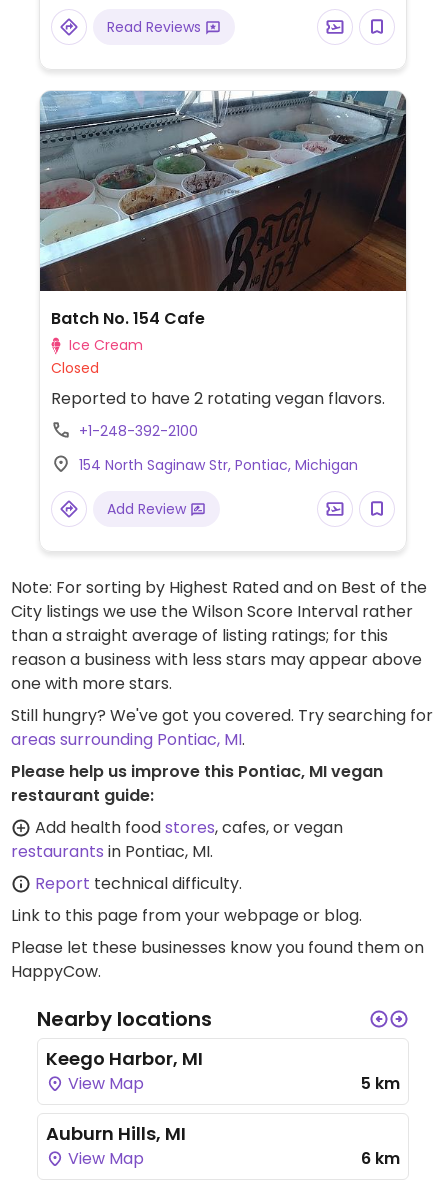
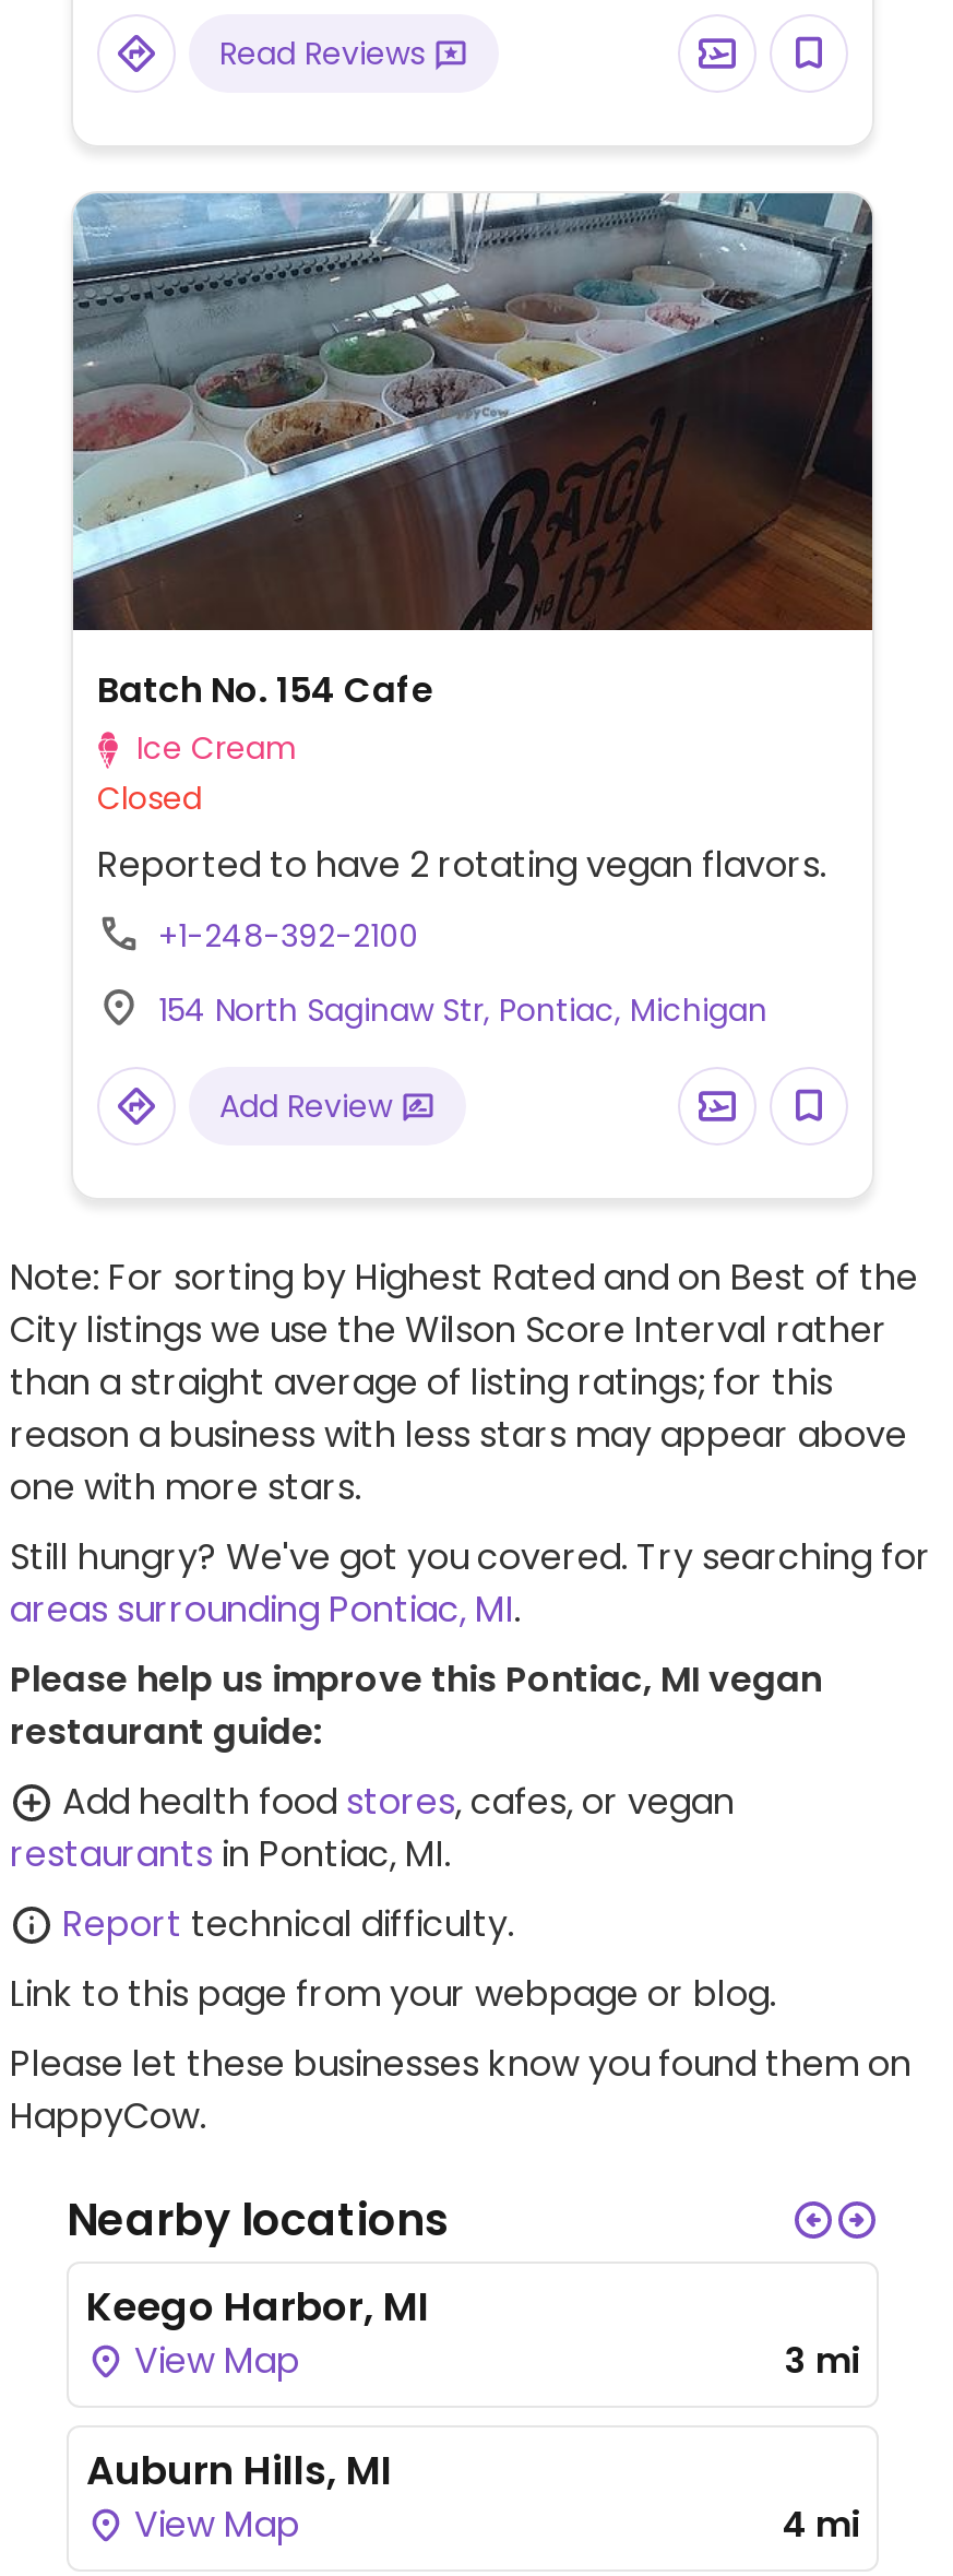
[361,1072,400,1095] 5 km -> [785,2336,859,2386] 3 mi
[361,1147,400,1170] 6 km -> [783,2500,859,2550] 4 mi

